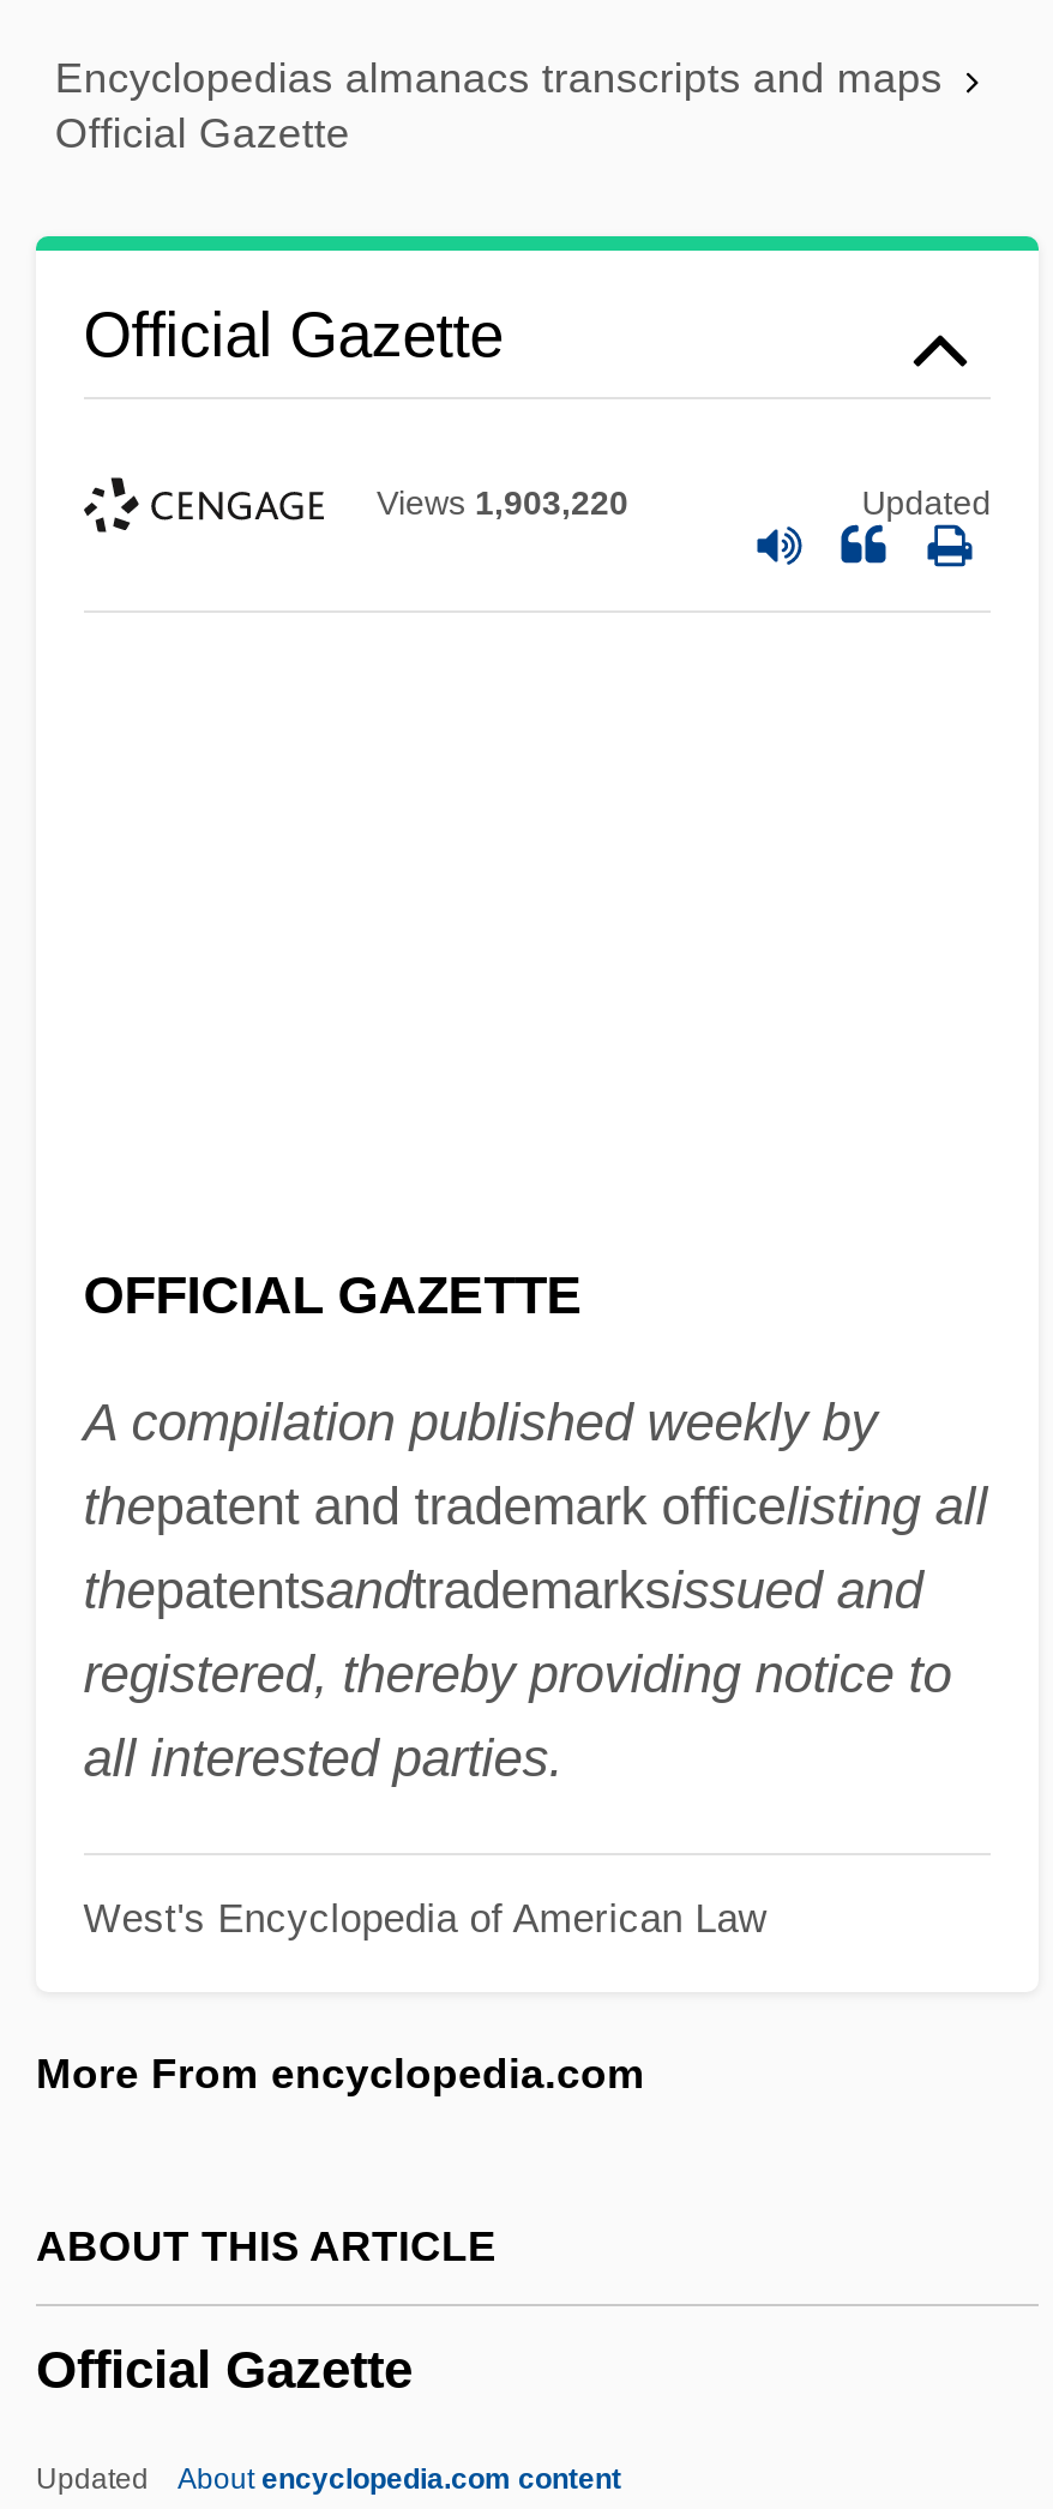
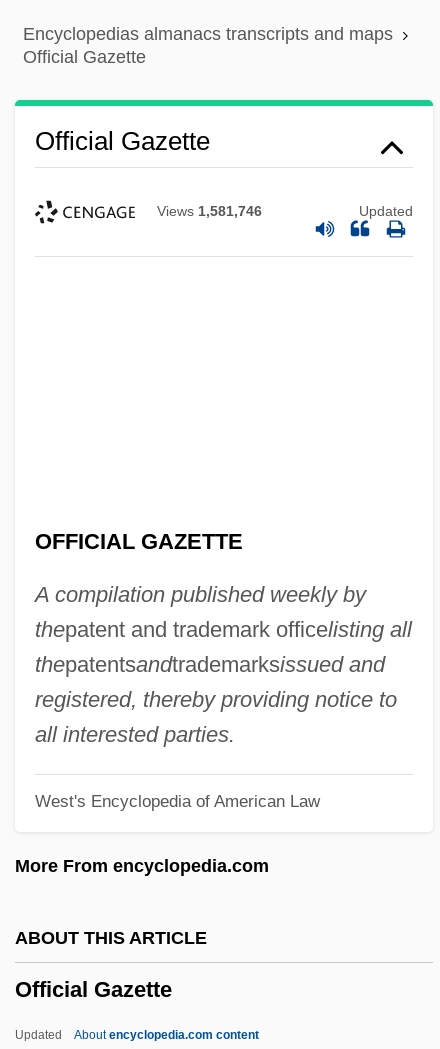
[377,485,628,523] Views 1,903,220 -> [157,203,262,219] Views 1,581,746

